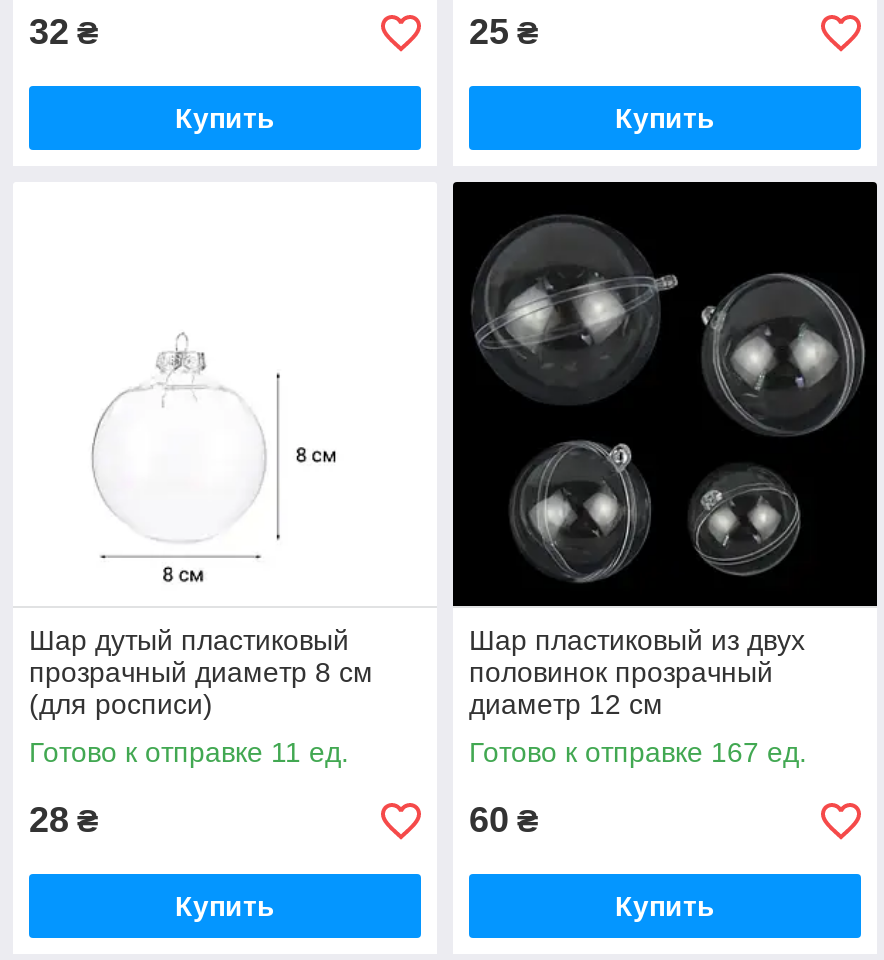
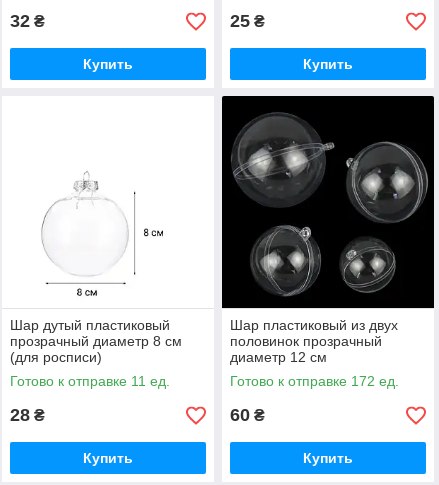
[469,736,807,768] Готово к отправке 167 ед. -> [230,373,399,389] Готово к отправке 172 ед.

